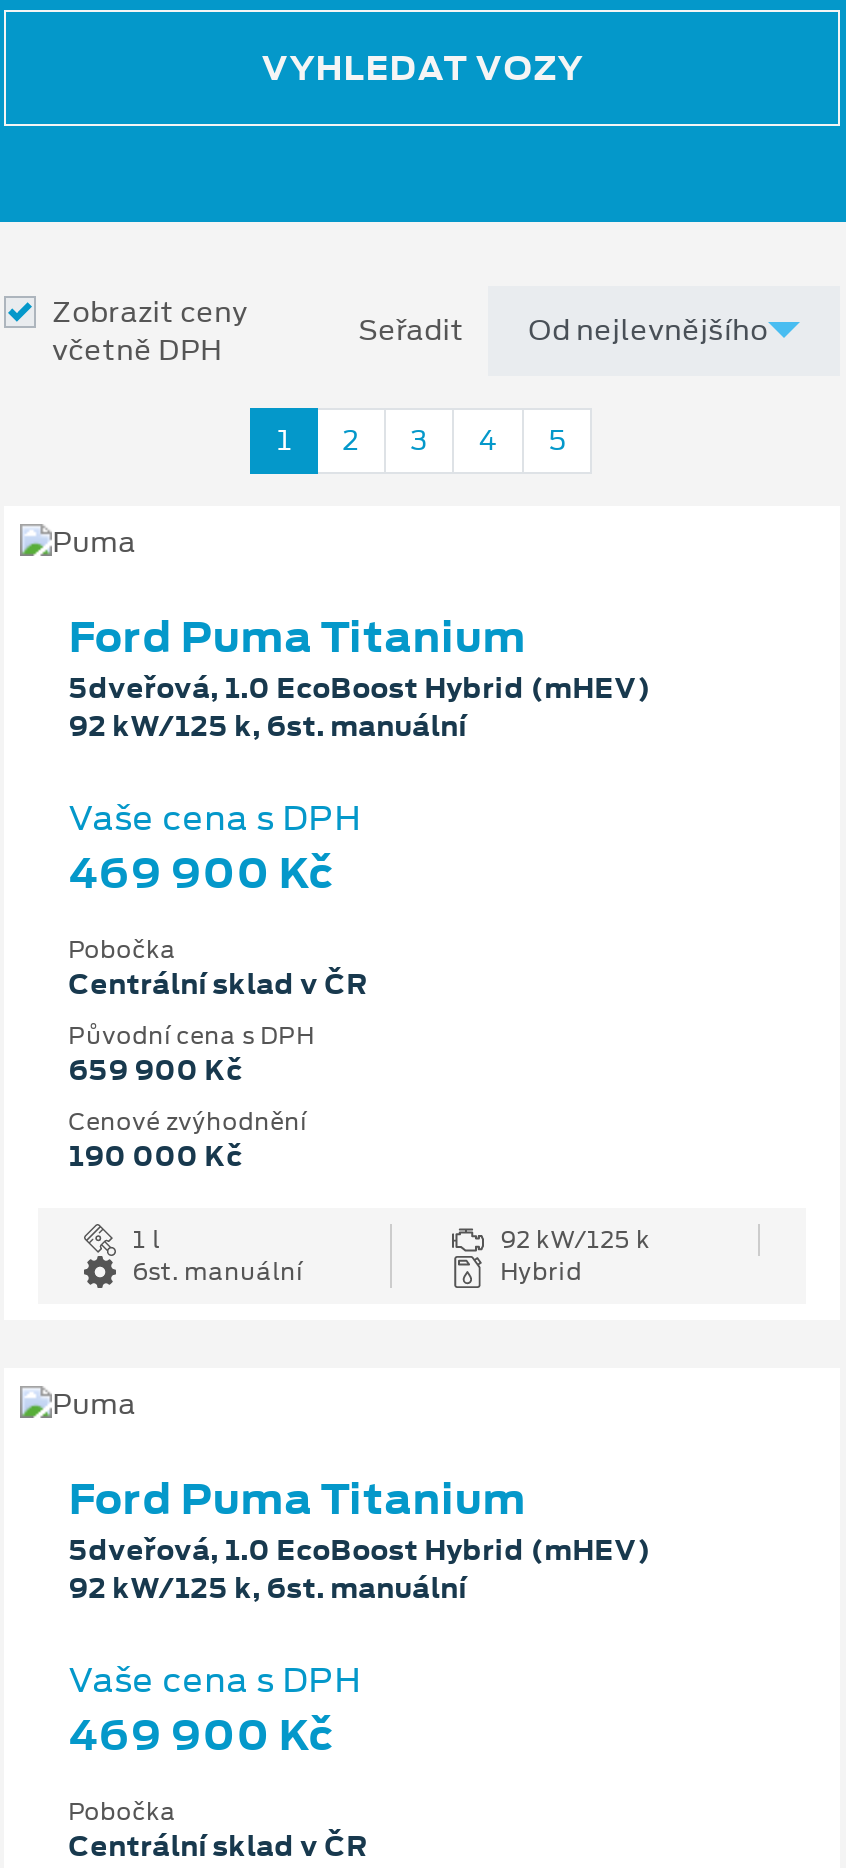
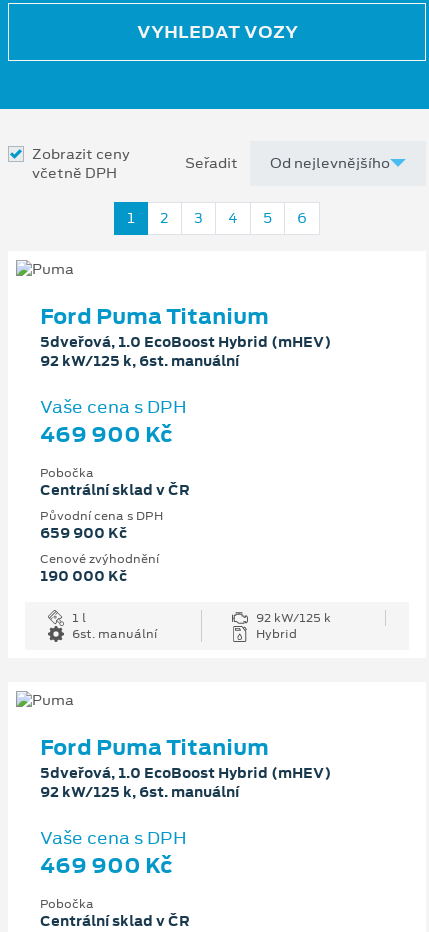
none -> [296,208,306,228] 6

